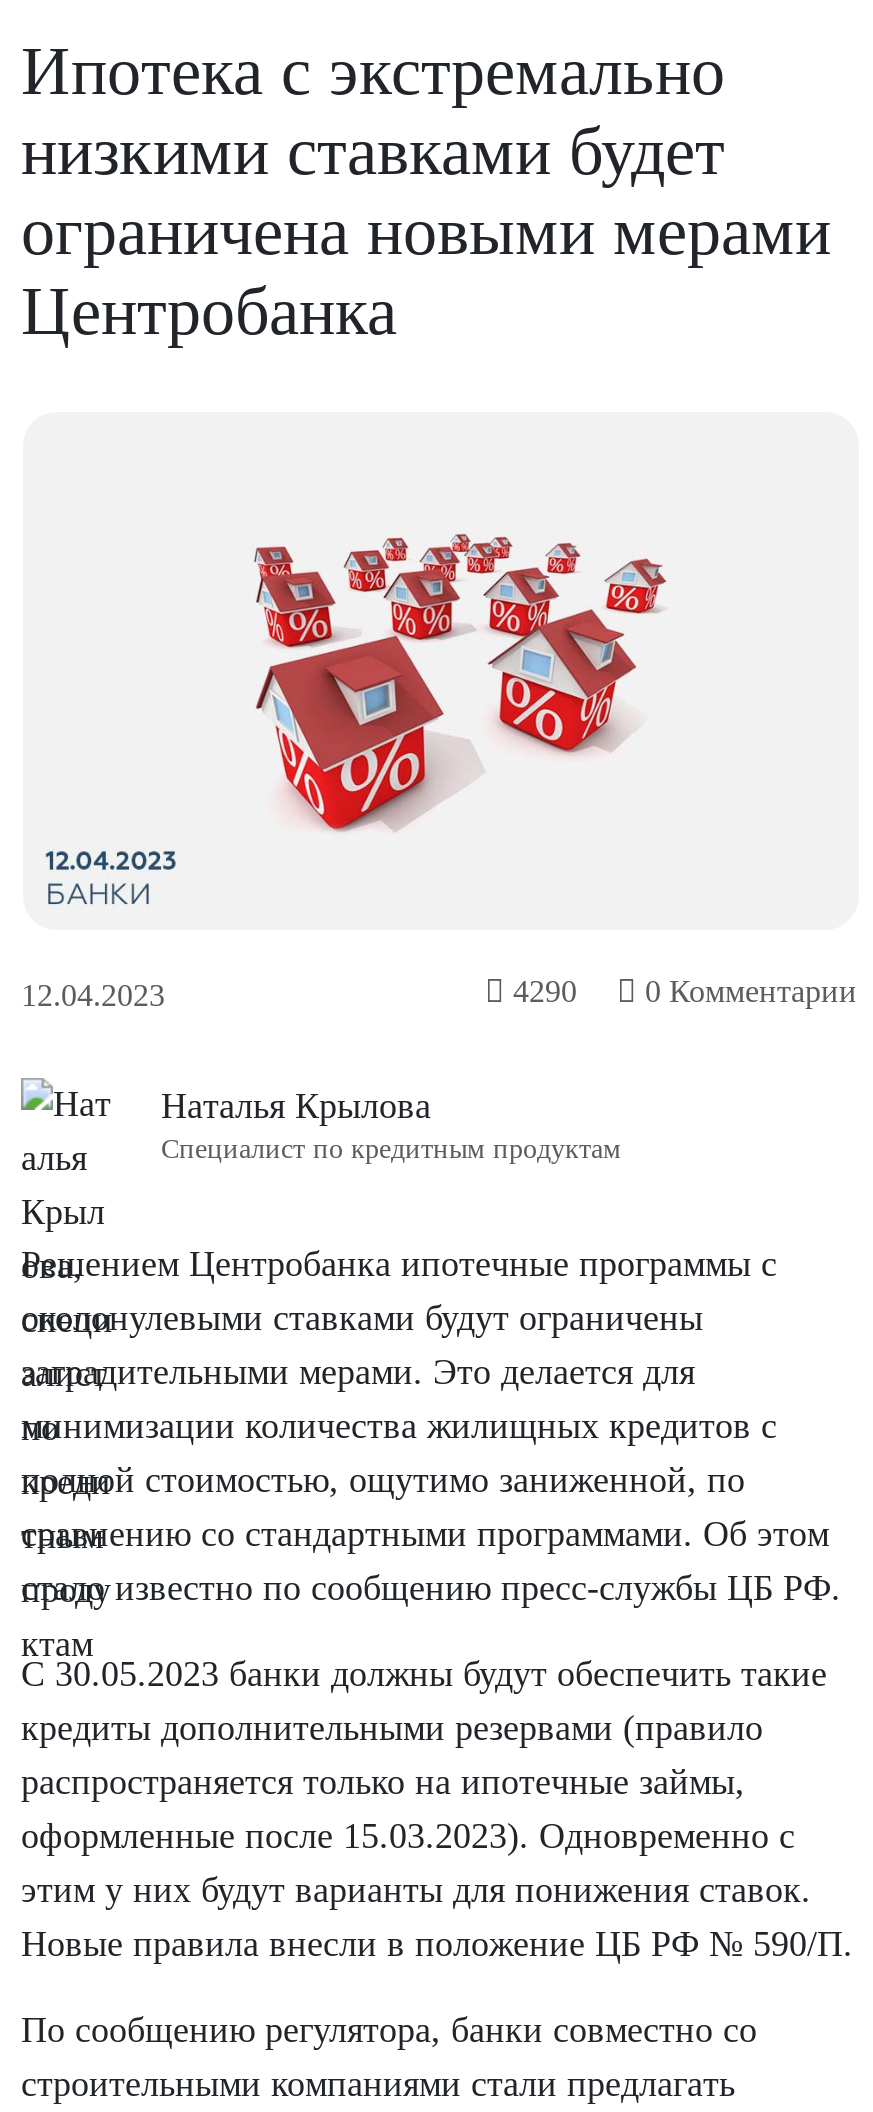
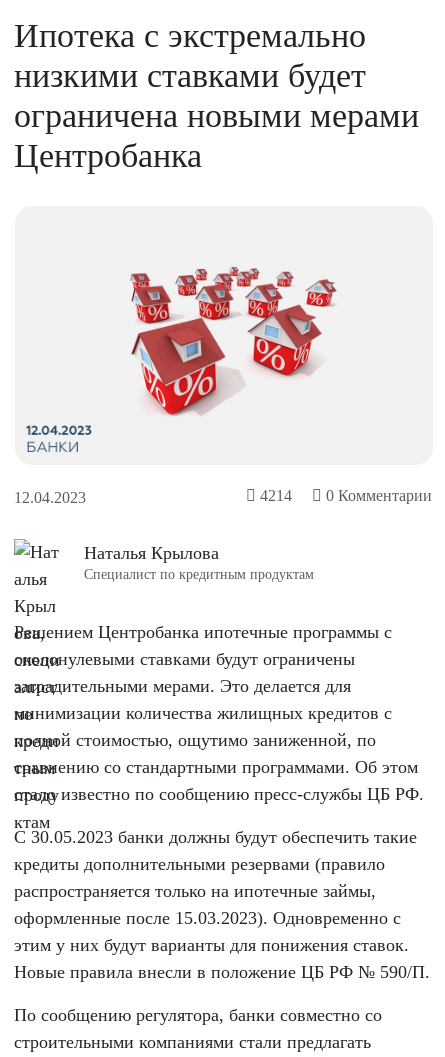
[505,973,857,1007] 4290 0 Комментарии -> [256,486,432,503] 4214 0 Комментарии

